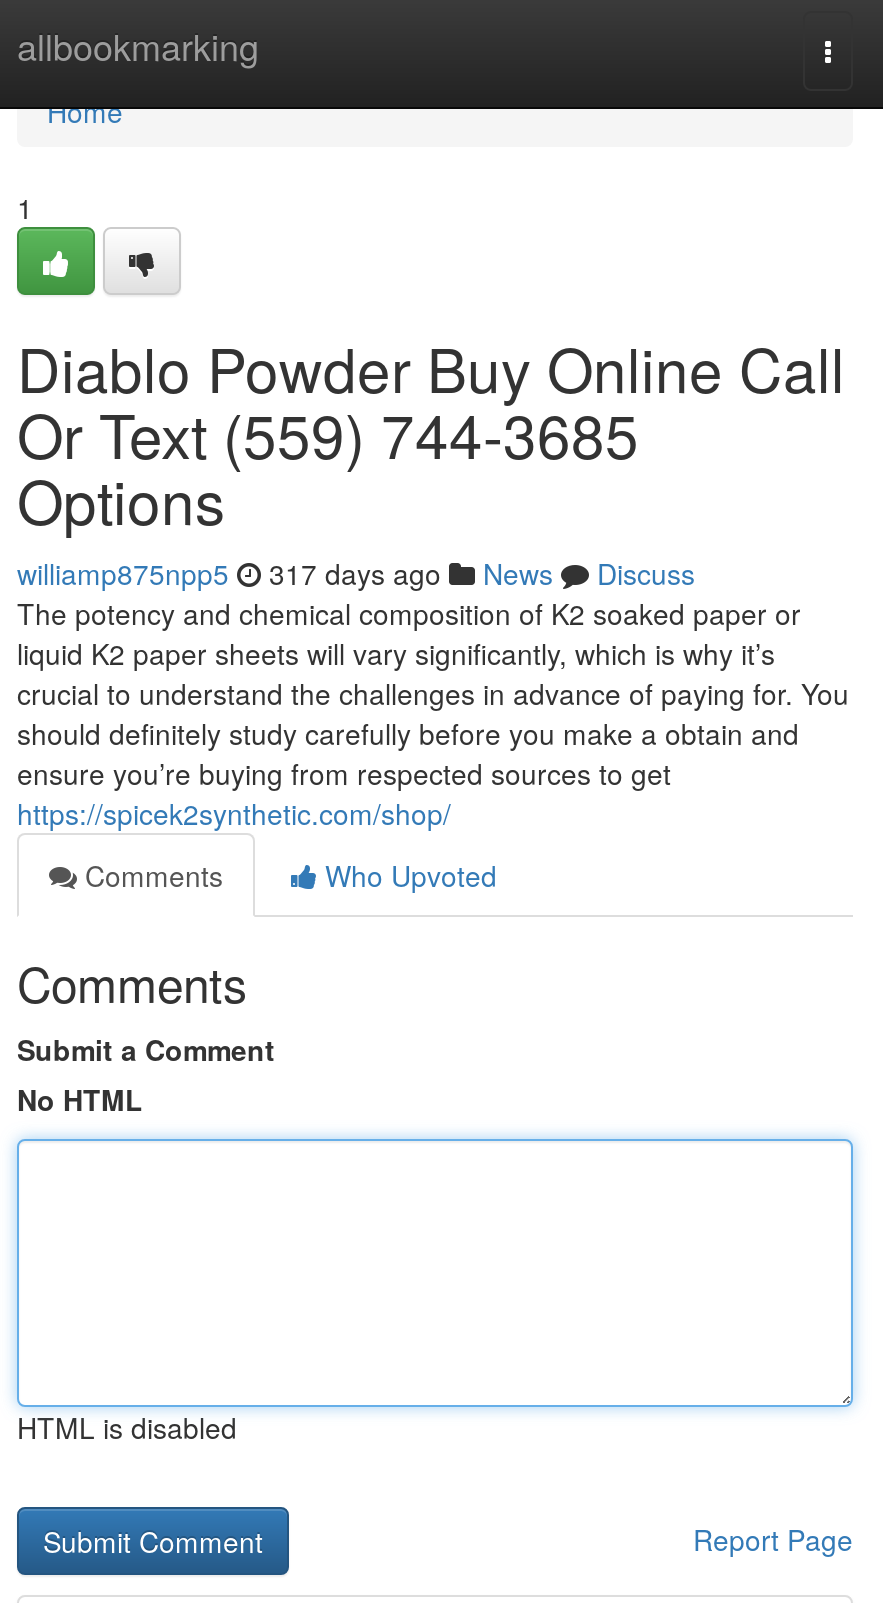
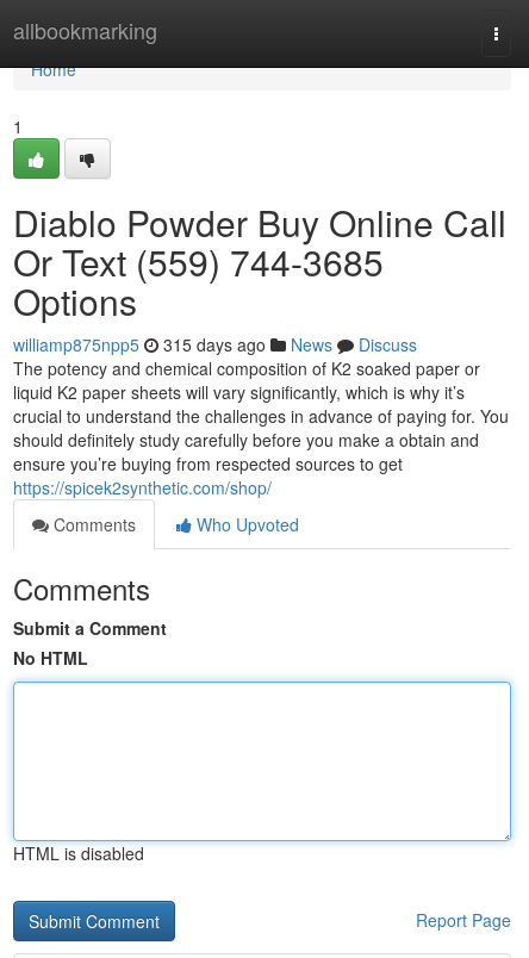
[17,553,695,593] williamp875npp5 317 days ago News Discuss -> [13,332,417,356] williamp875npp5 315 days ago News Discuss

